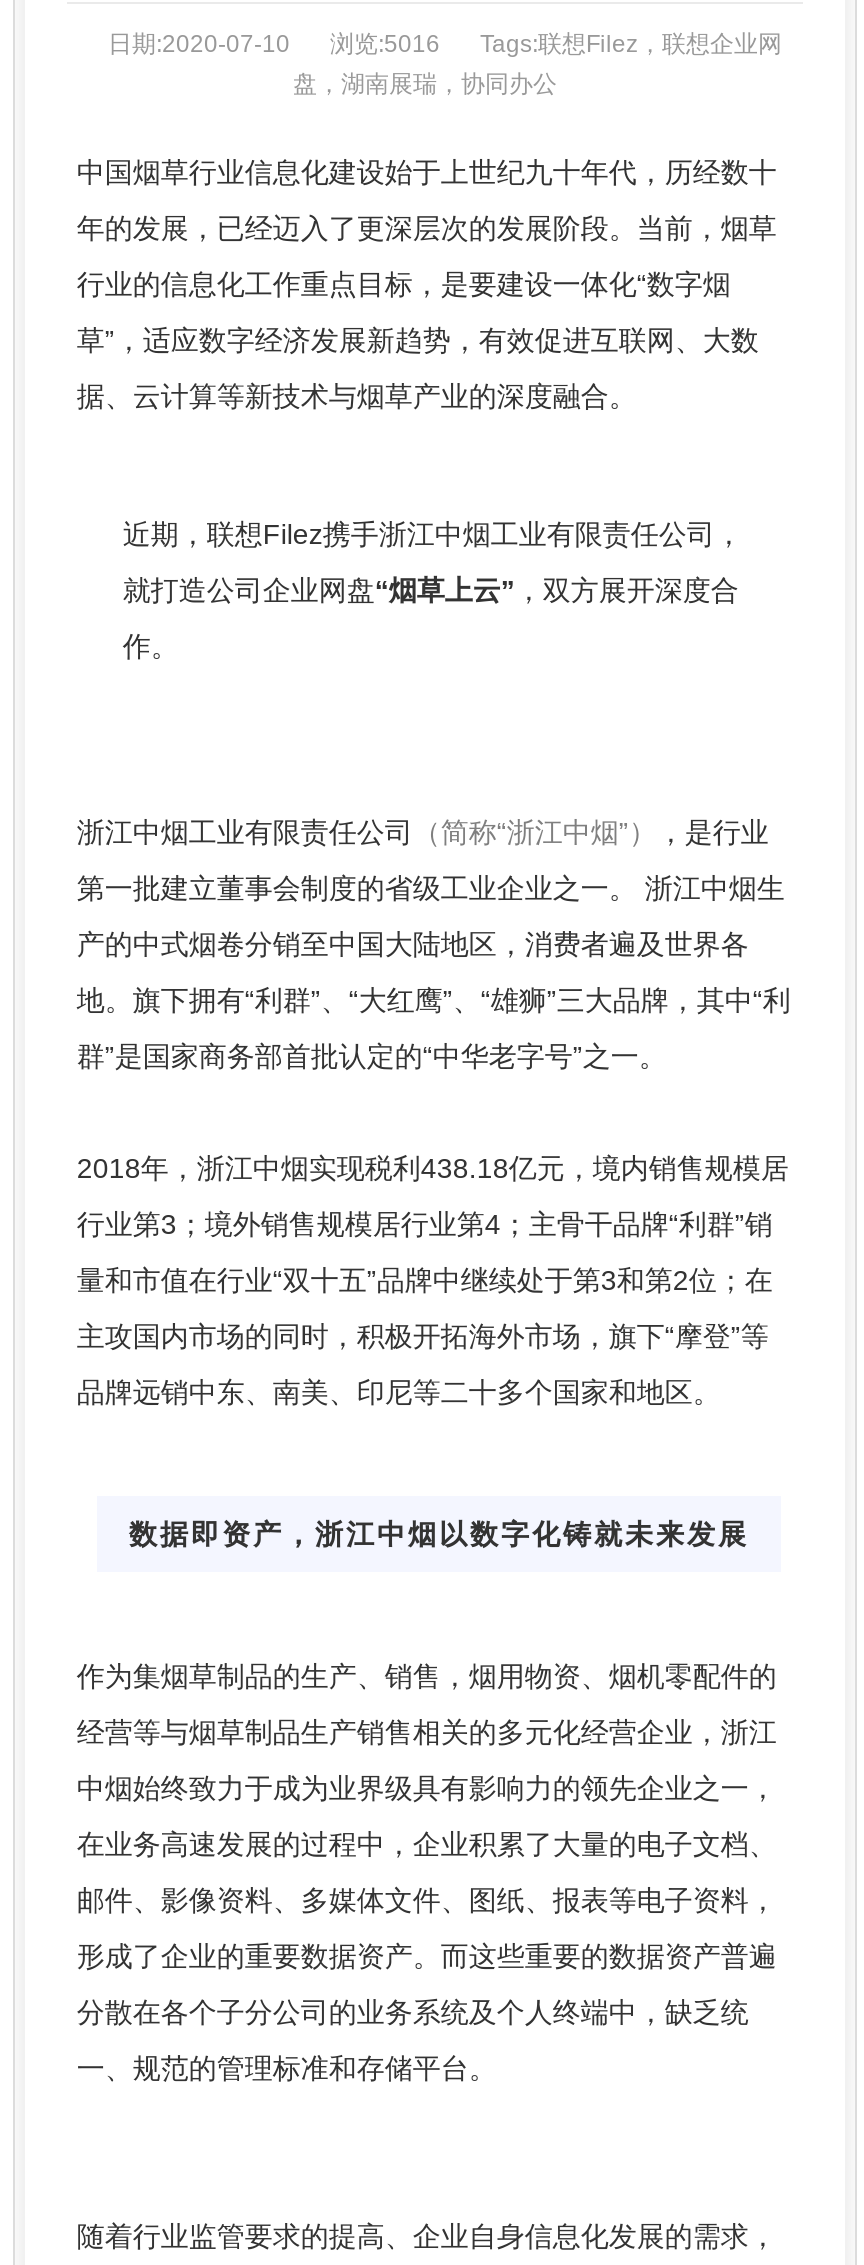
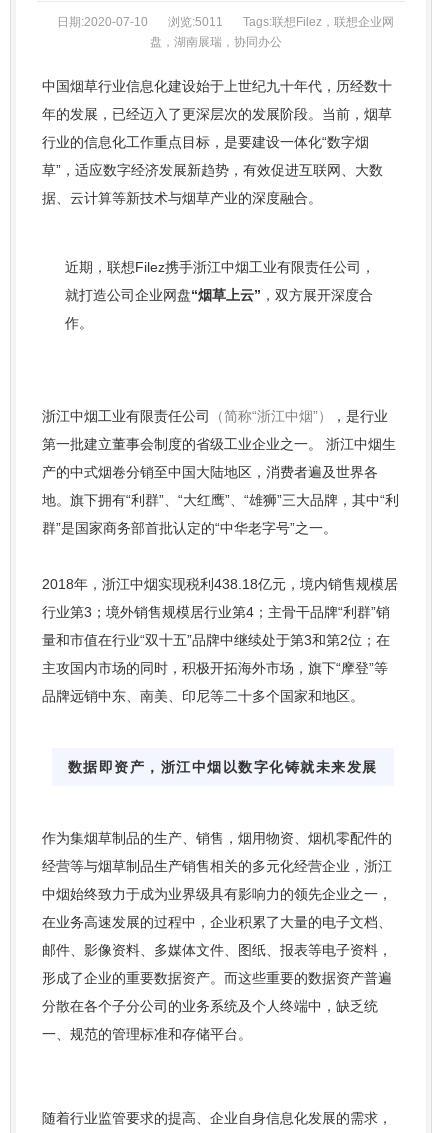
[108,30,782,58] 日期:2020-07-10 浏览:5016 Tags:联想Filez，联想企业网 -> [57,15,394,29] 日期:2020-07-10 浏览:5011 Tags:联想Filez，联想企业网

